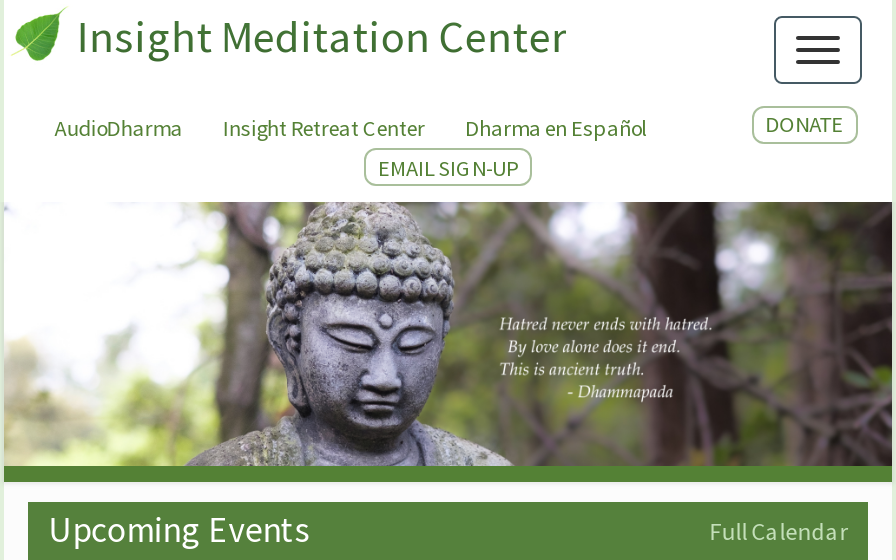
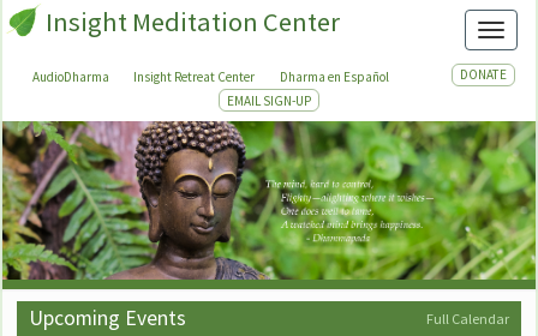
[6,200,890,468] [image] -> [4,120,534,281] [image]

